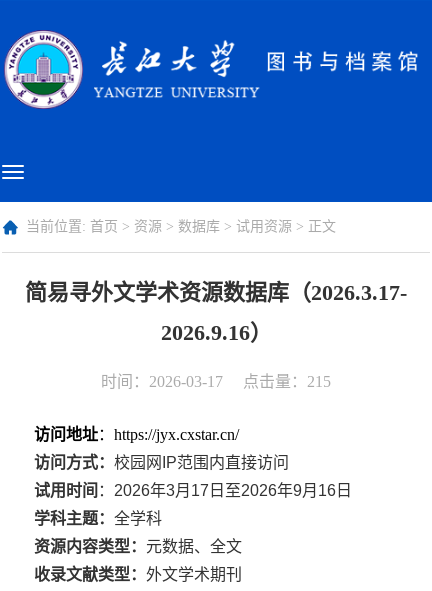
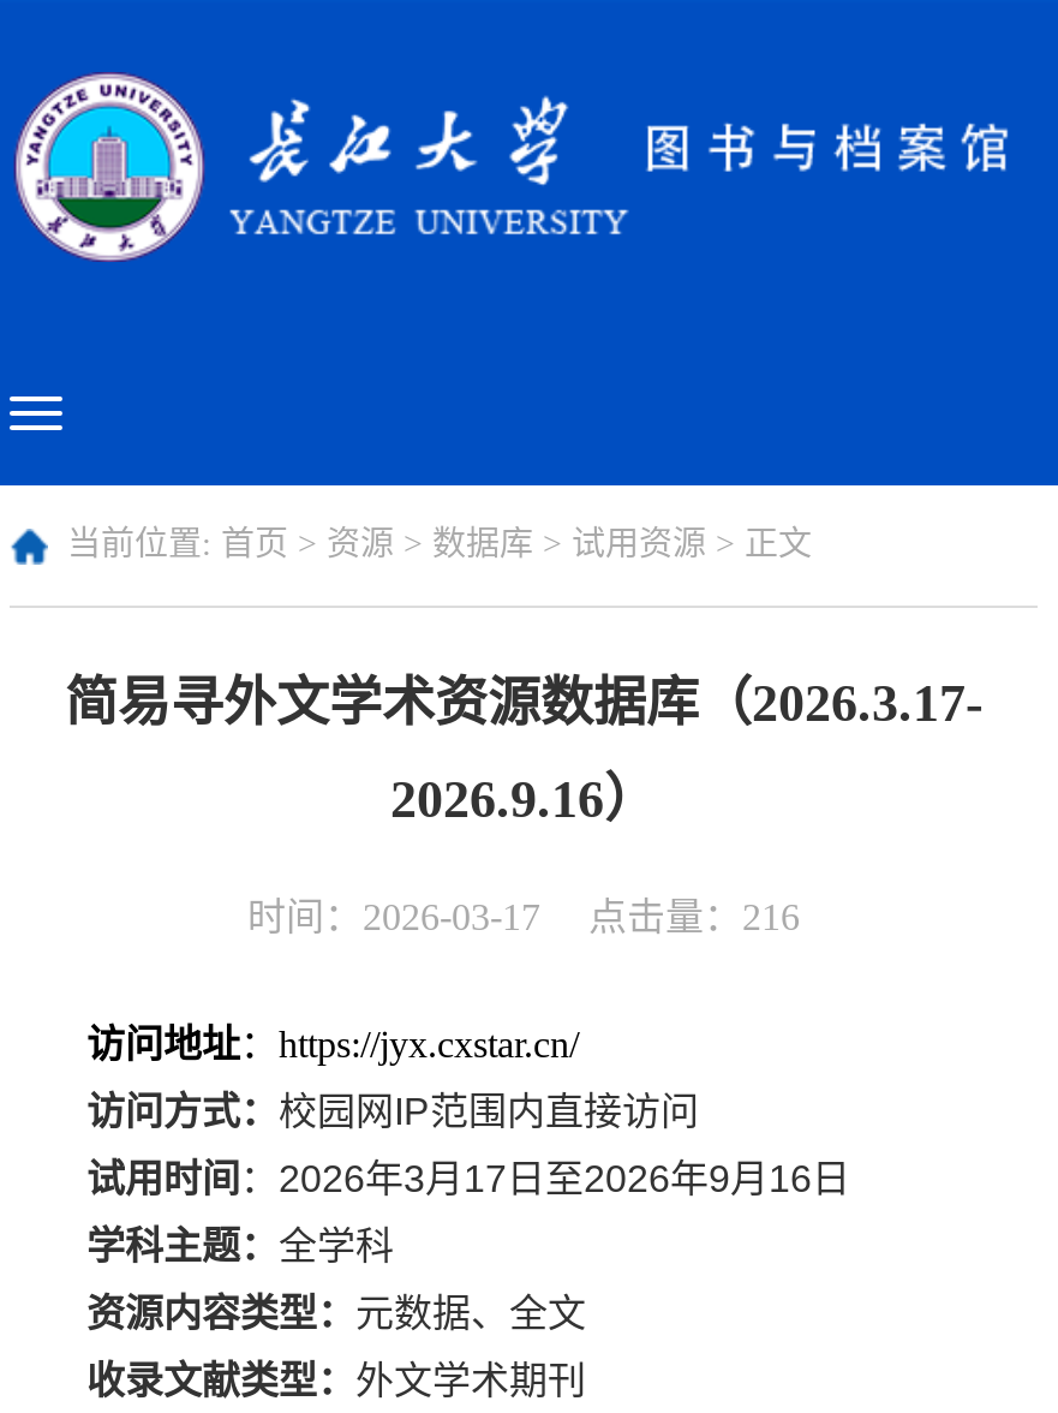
[101,373,331,390] 时间：2026-03-17 点击量：215 -> [247,896,800,937] 时间：2026-03-17 点击量：216

